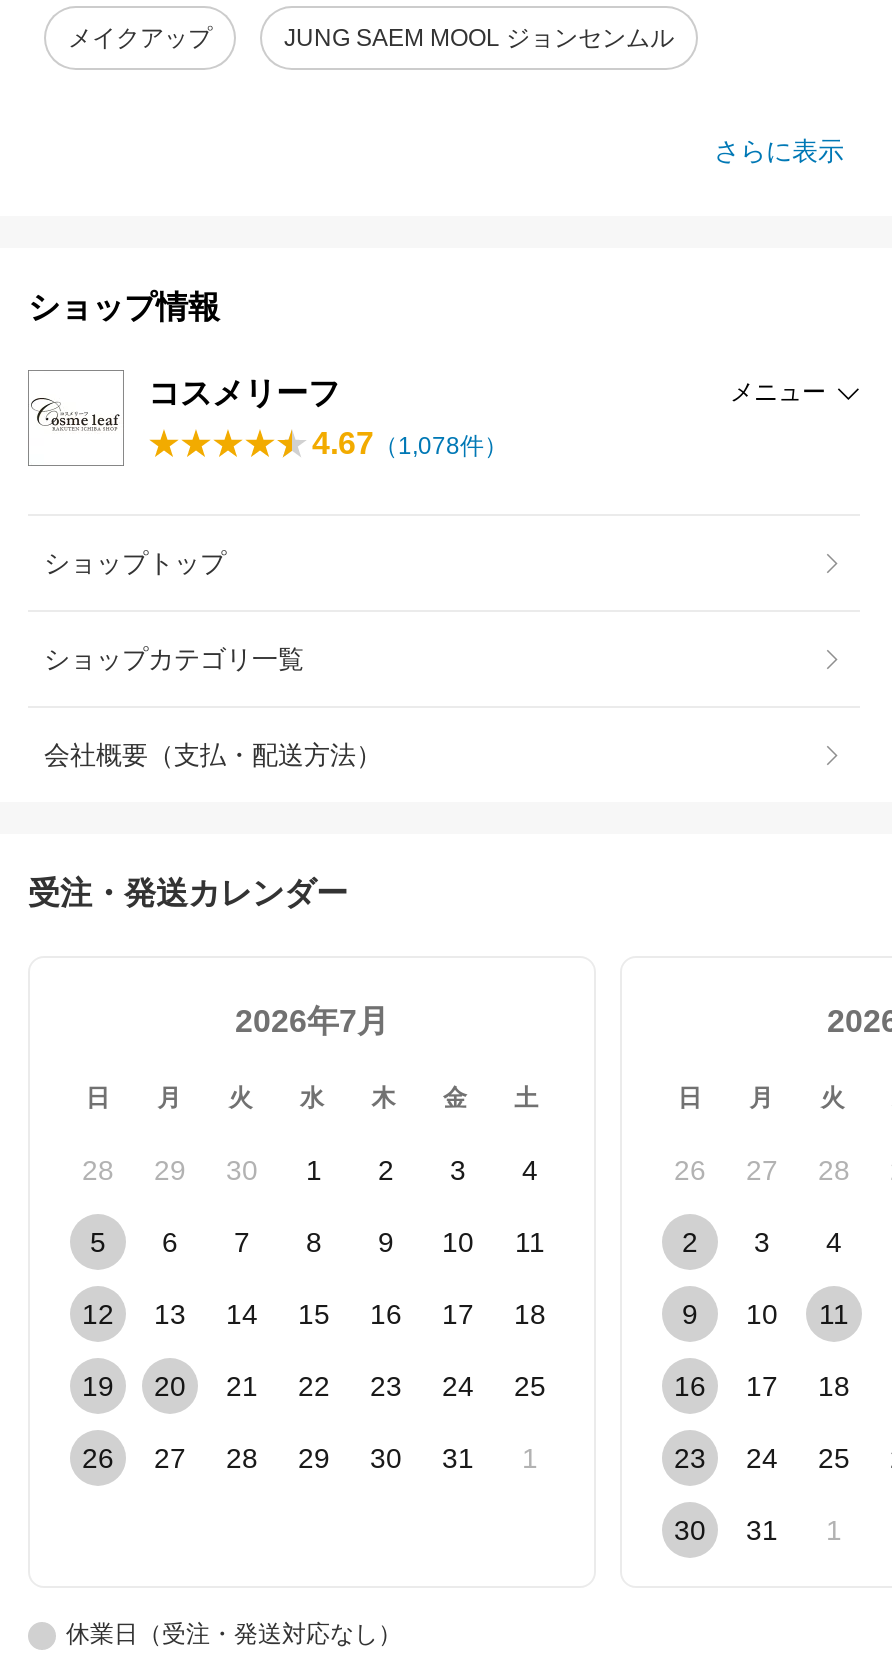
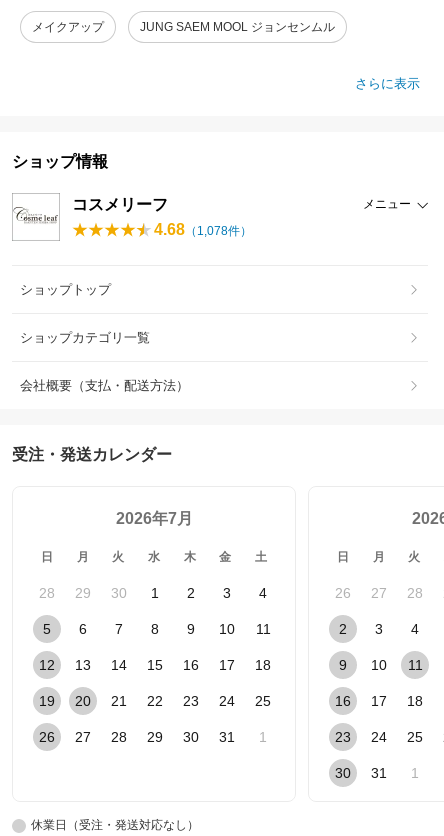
[312,427,508,461] 4.67（1,078件） -> [154,221,252,238] 4.68（1,078件）

